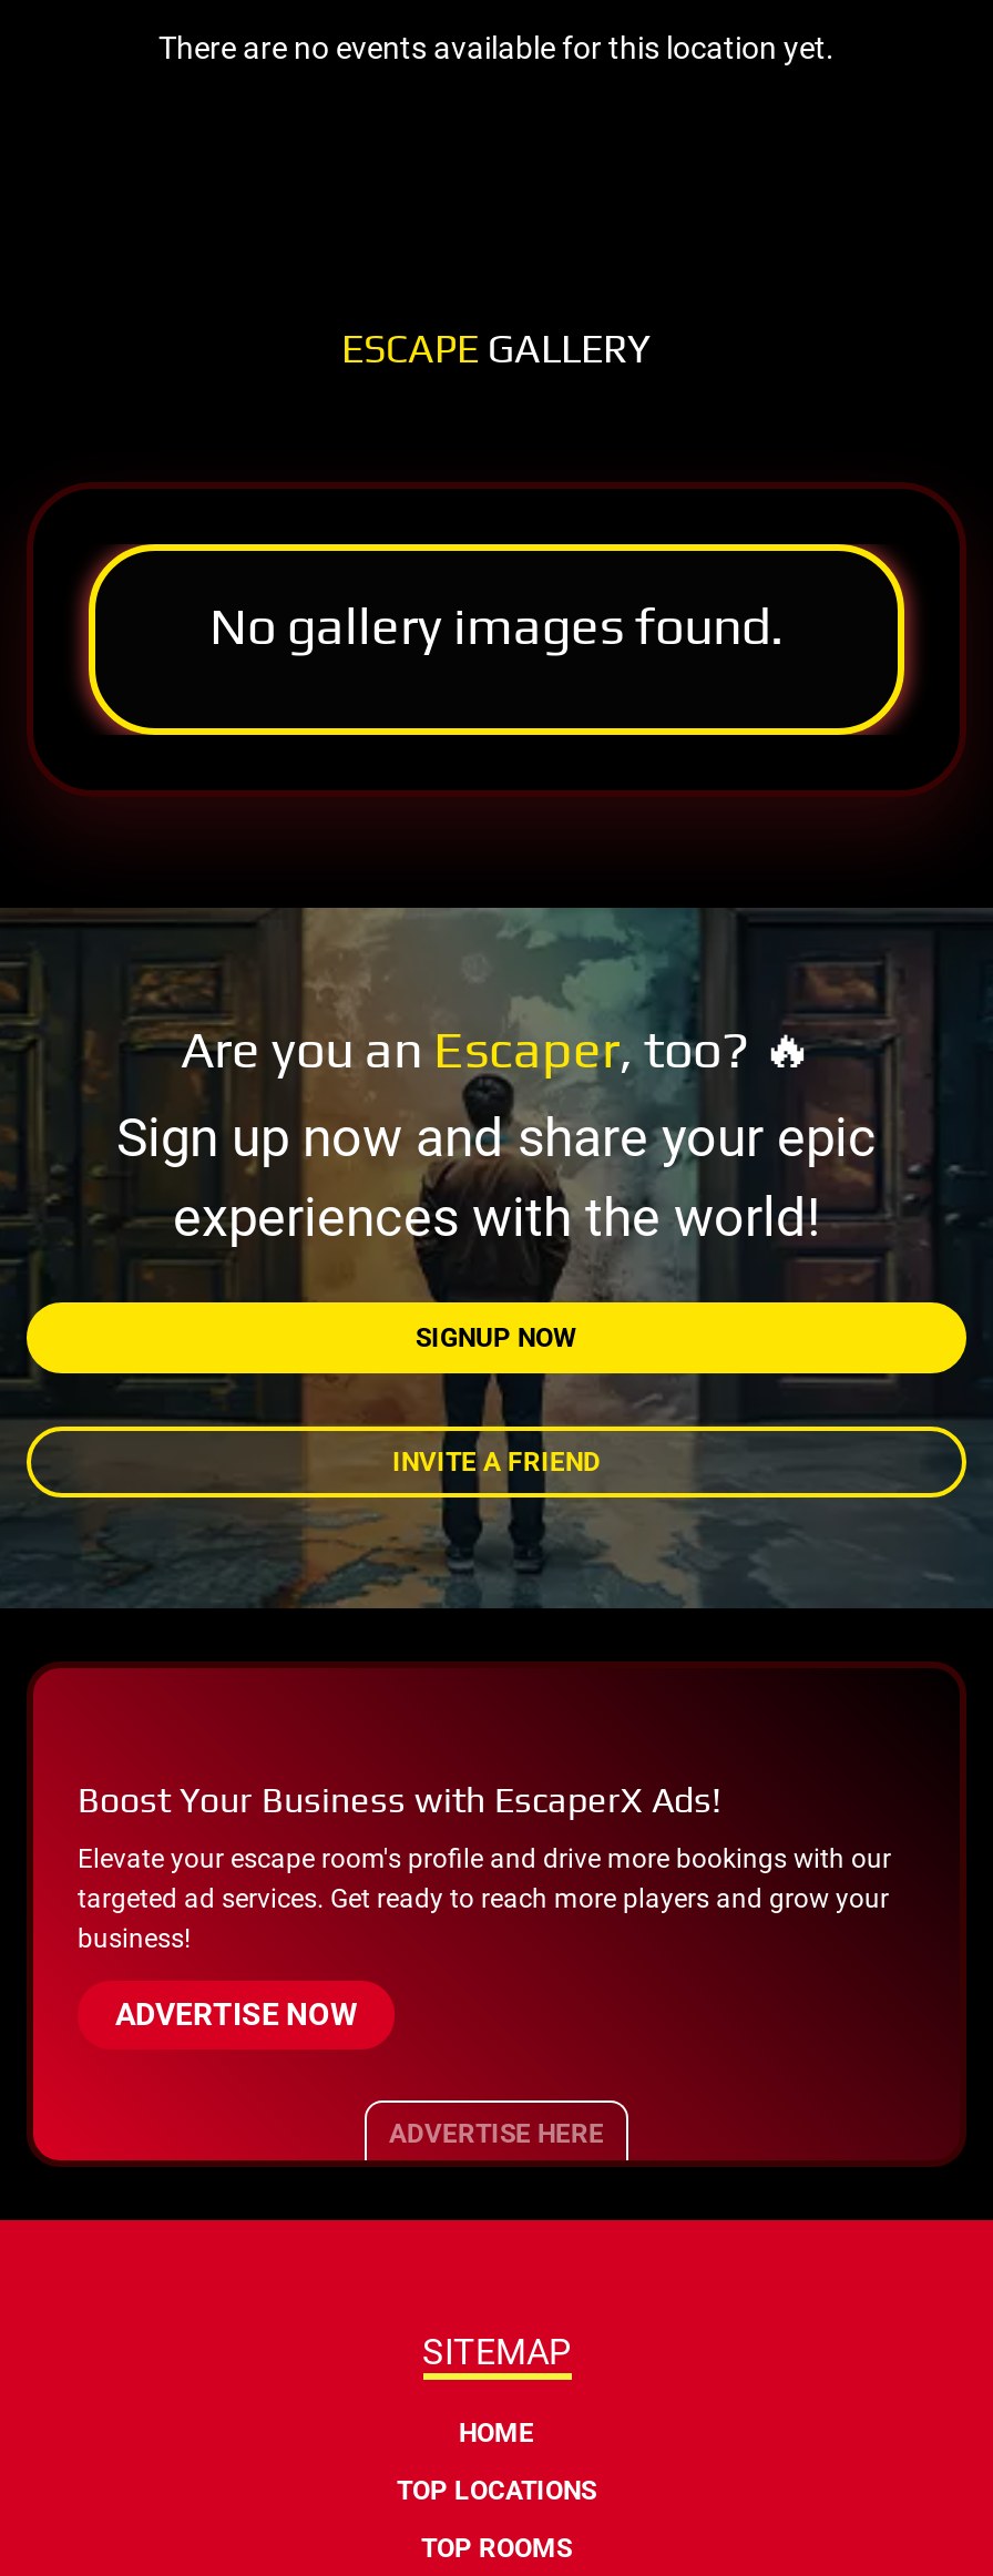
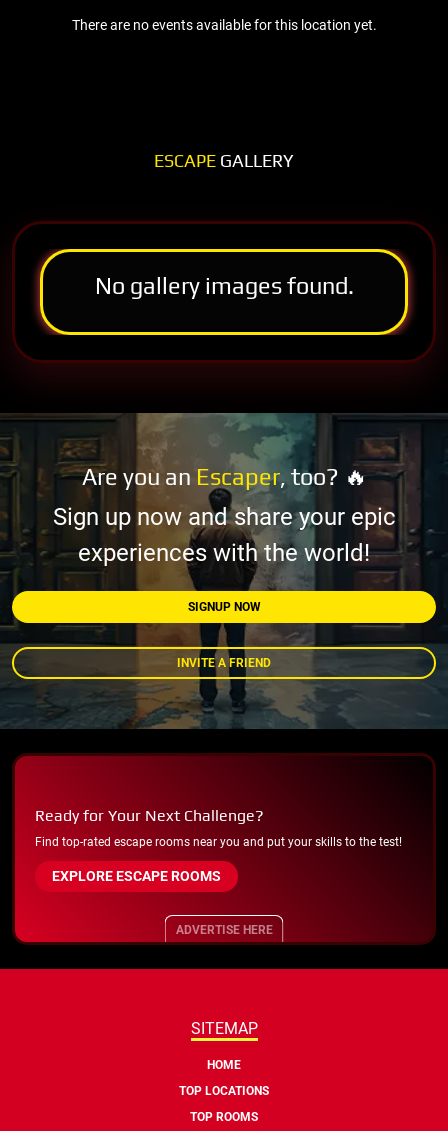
[78,1778,720,1820] Boost Your Business with EscaperX Ads! -> [35,806,264,825] Ready for Your Next Challenge?
[78,1843,891,1954] Elevate your escape room's profile and drive more bookings with our | targeted ad services. Get ready to reach more players and grow your | business! -> [35,835,402,849] Find top-rated escape rooms near you and put your skills to the test!
[115,1996,357,2031] ADVERTISE NOW -> [52,868,221,884] EXPLORE ESCAPE ROOMS

